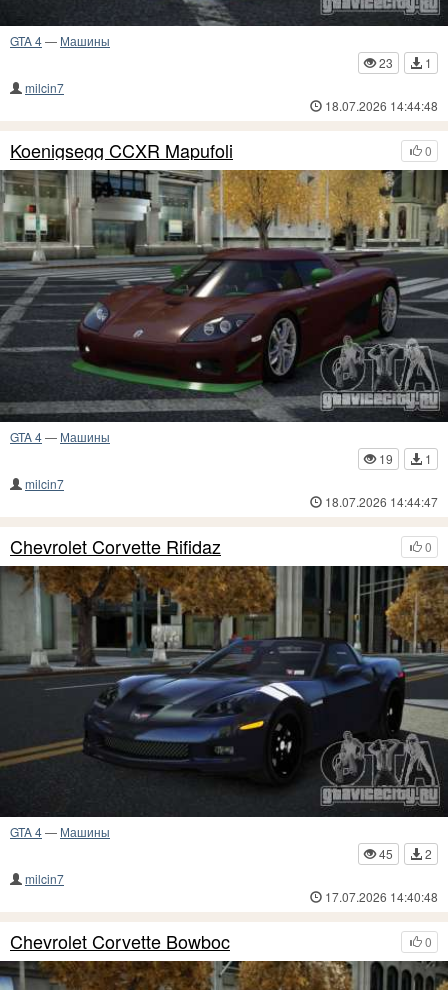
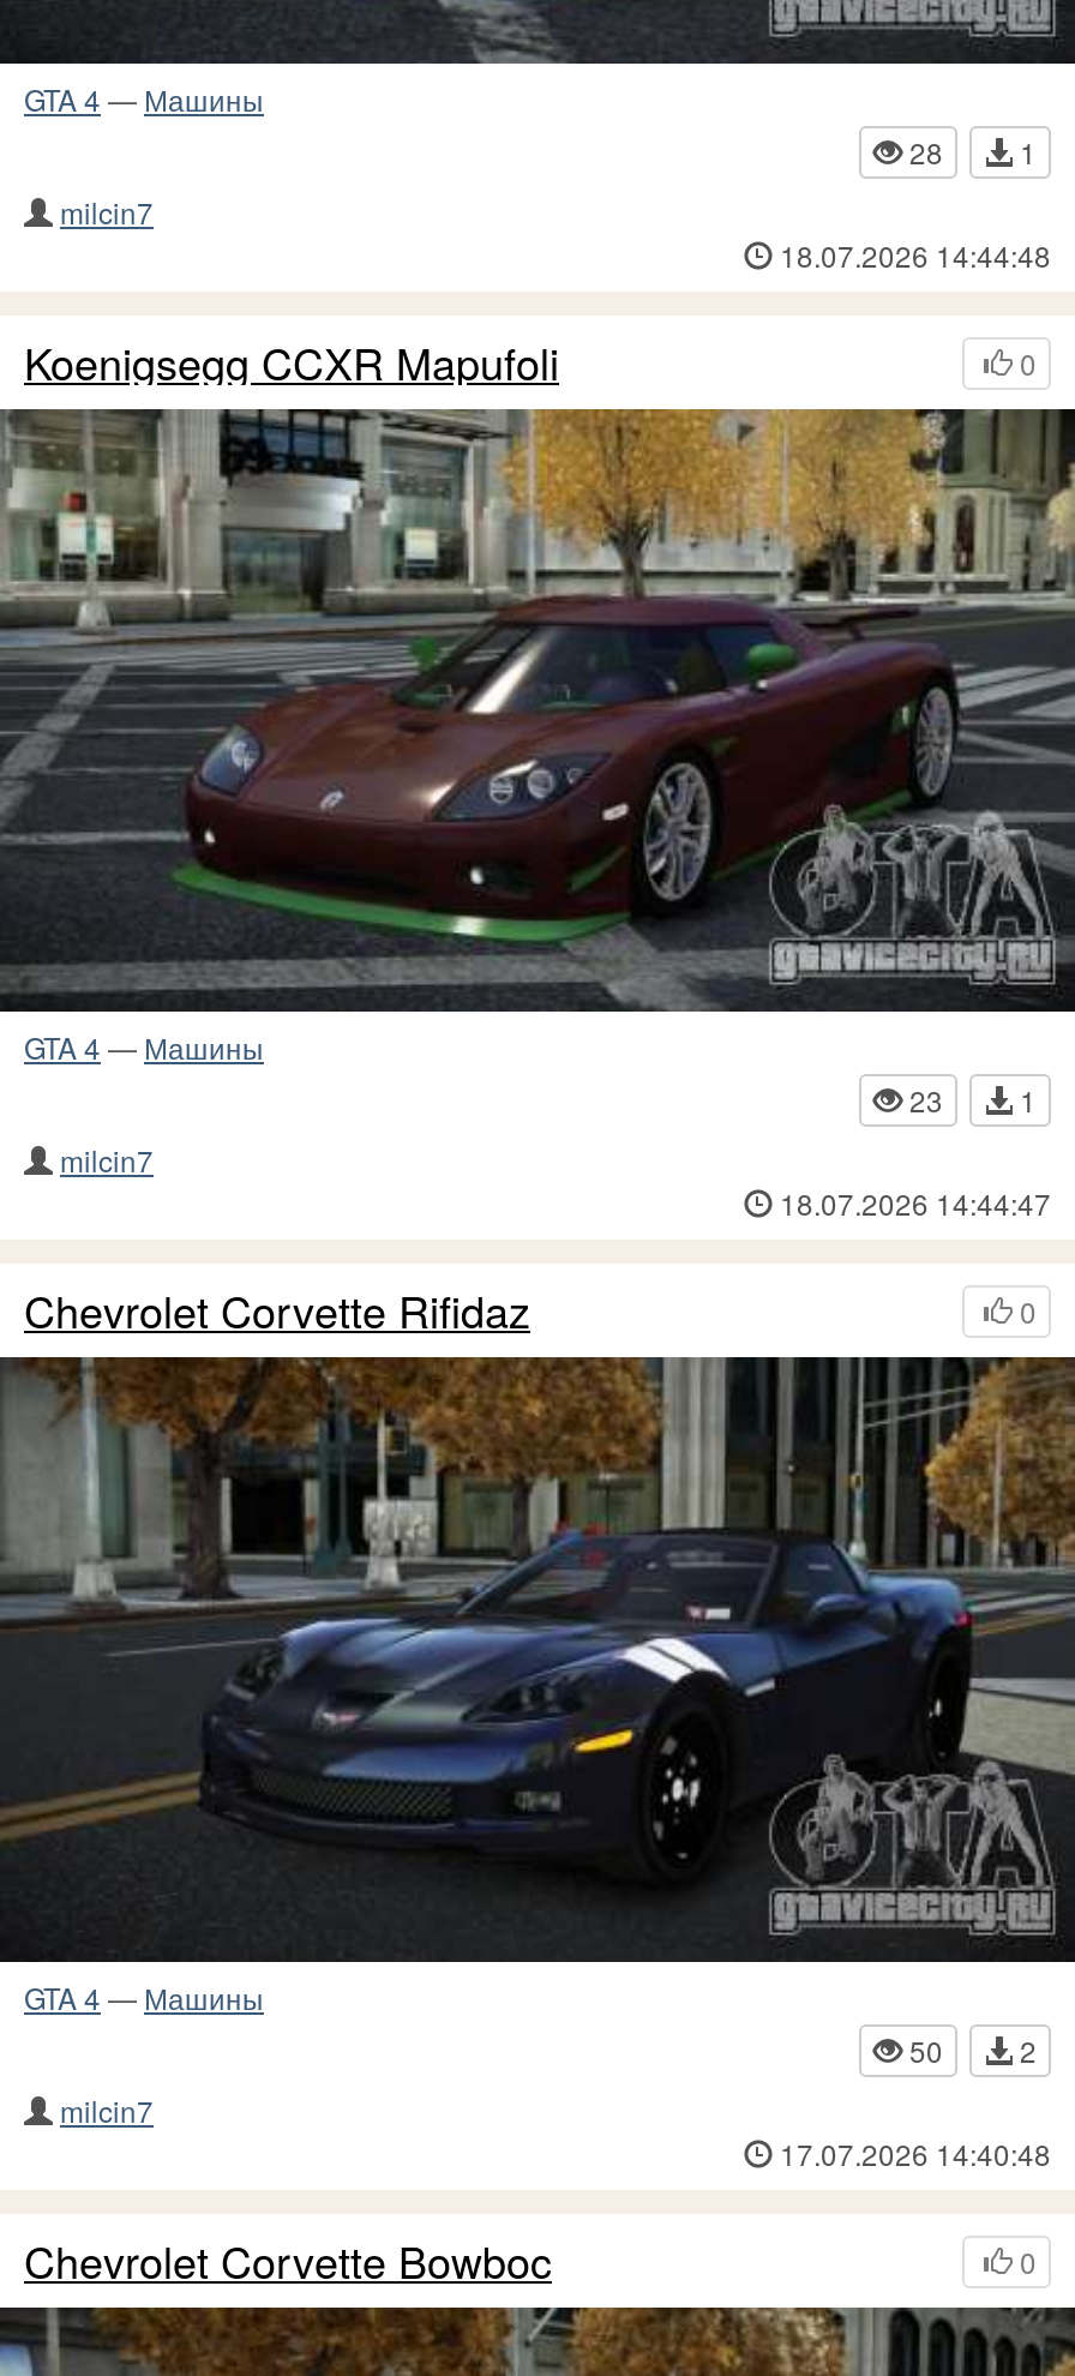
[379,54,432,71] 23 1 -> [909,130,1037,170] 28 1
[379,450,432,467] 19 1 -> [909,1079,1037,1120] 23 1
[379,845,432,862] 45 2 -> [909,2028,1037,2069] 50 2

